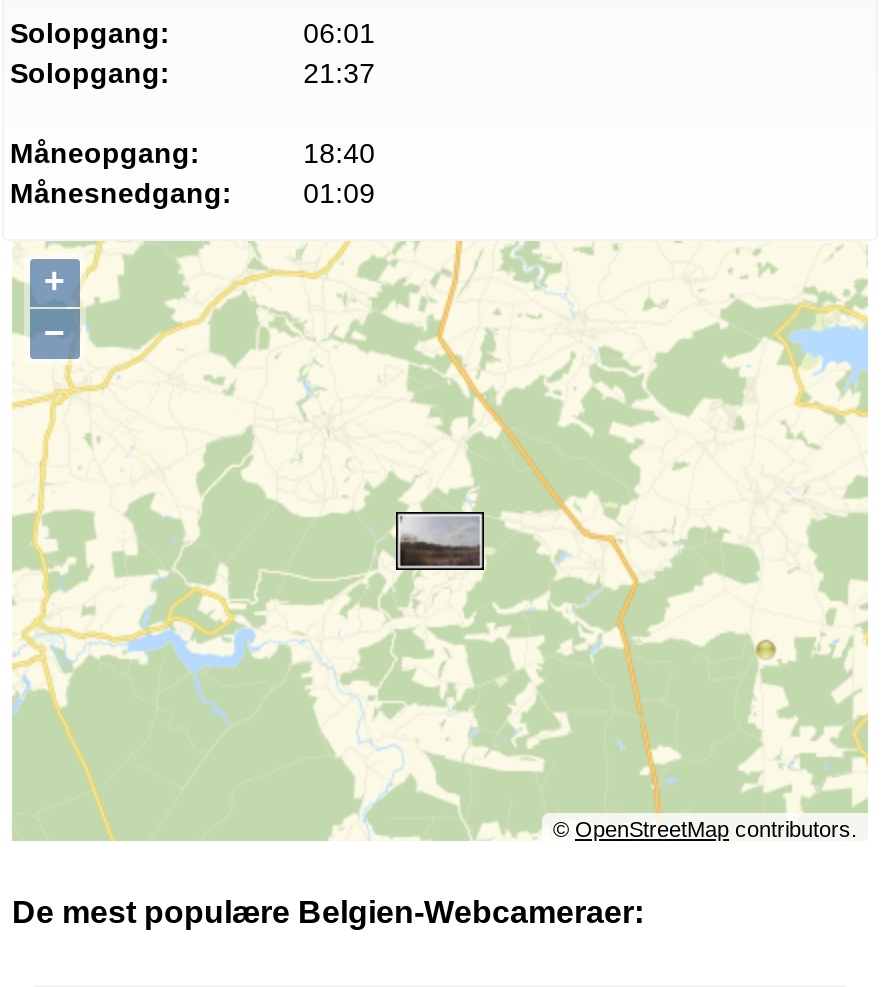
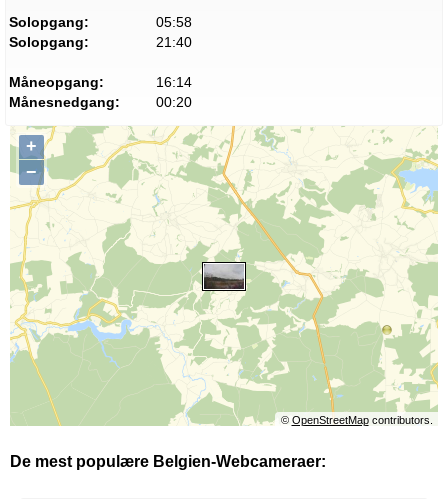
[303,16,375,48] 06:01 -> [156,13,192,29] 05:58
[303,56,375,88] 21:37 -> [156,33,192,49] 21:40
[303,136,375,168] 18:40 -> [156,73,192,89] 16:14
[303,176,375,208] 01:09 -> [156,93,192,109] 00:20

